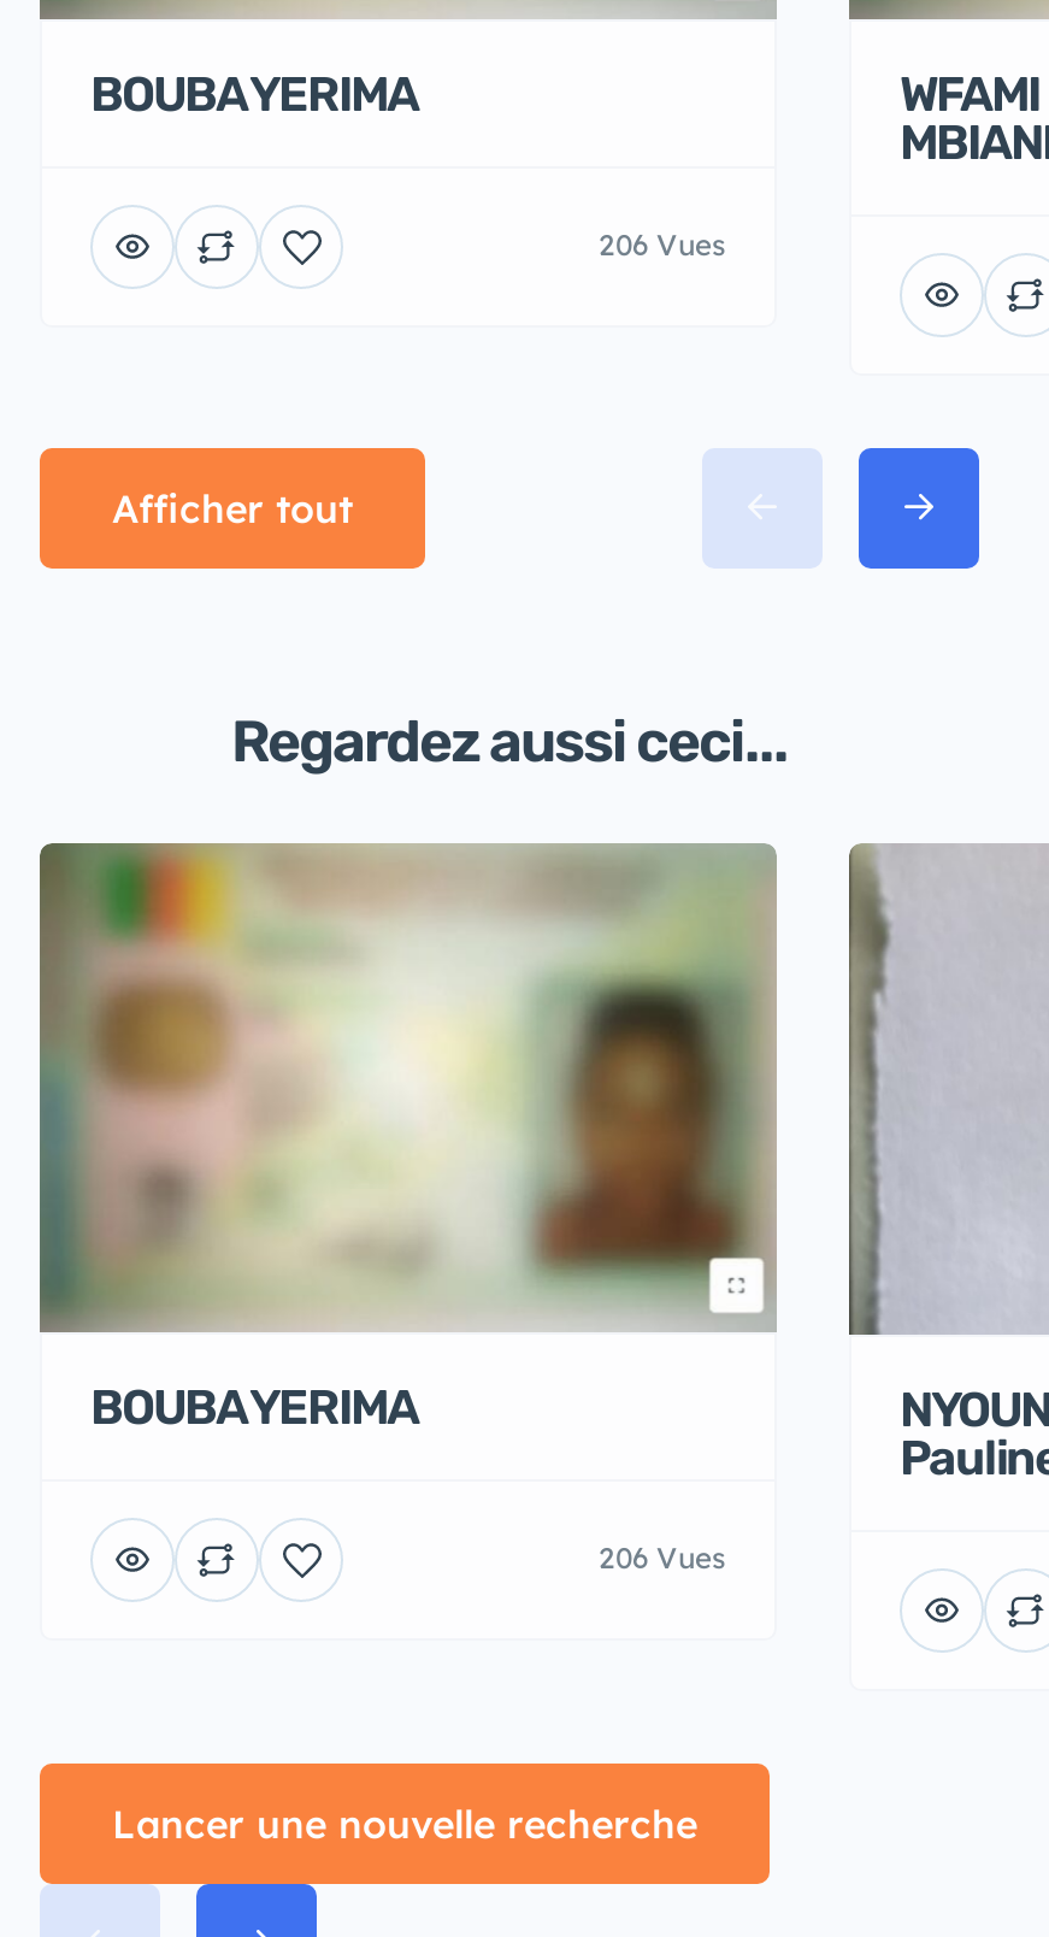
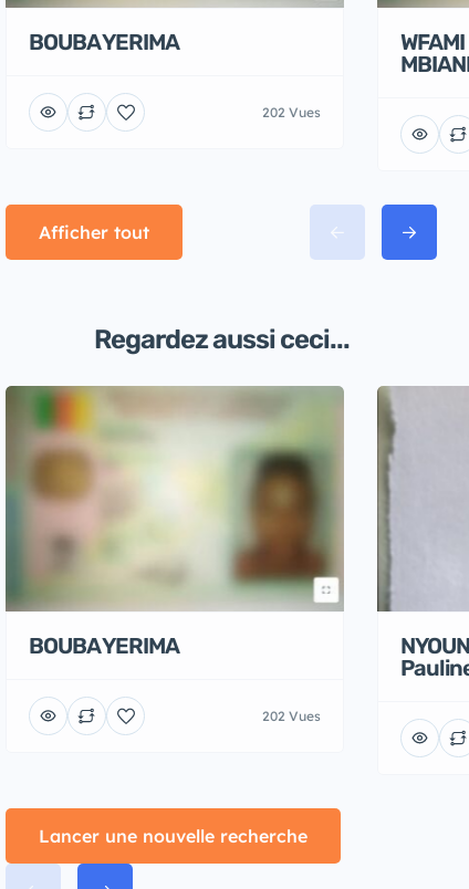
[599,226,726,263] 206 Vues -> [262,104,321,121] 202 Vues
[599,1540,726,1576] 206 Vues -> [262,708,321,724] 202 Vues

